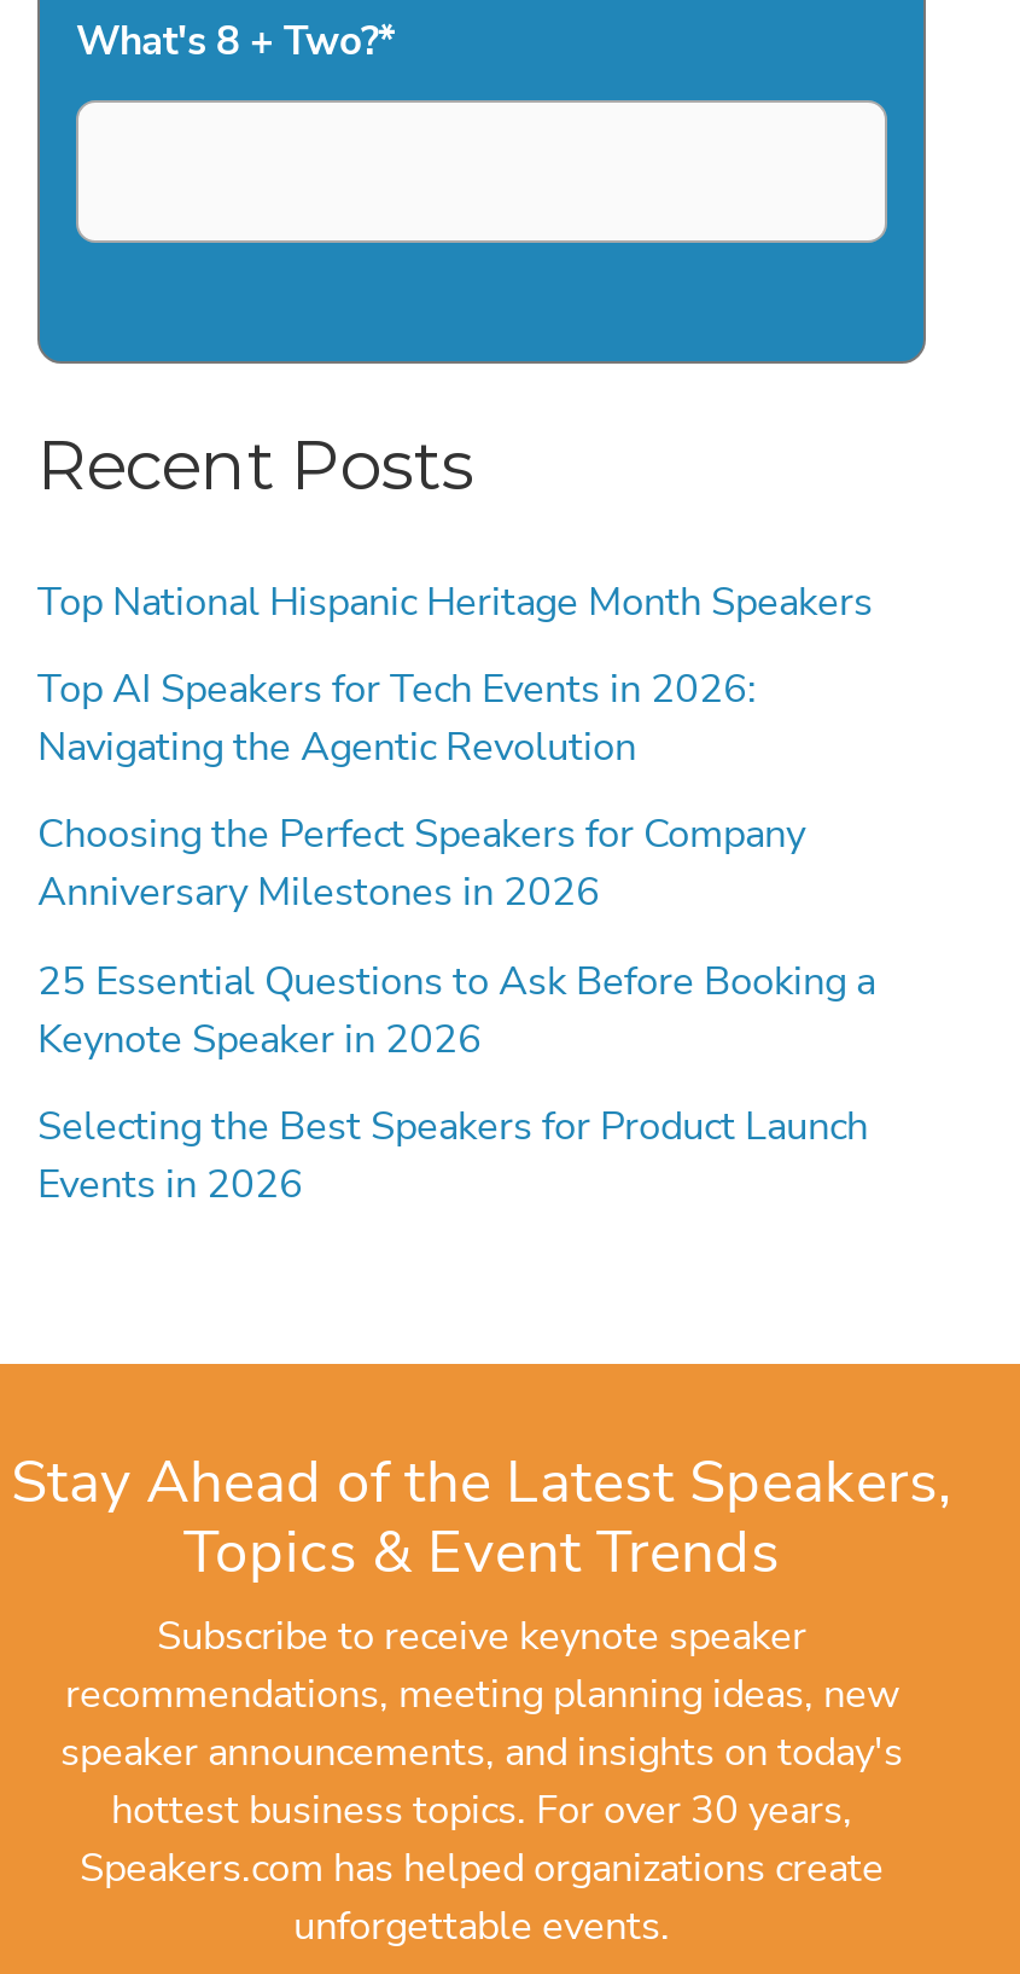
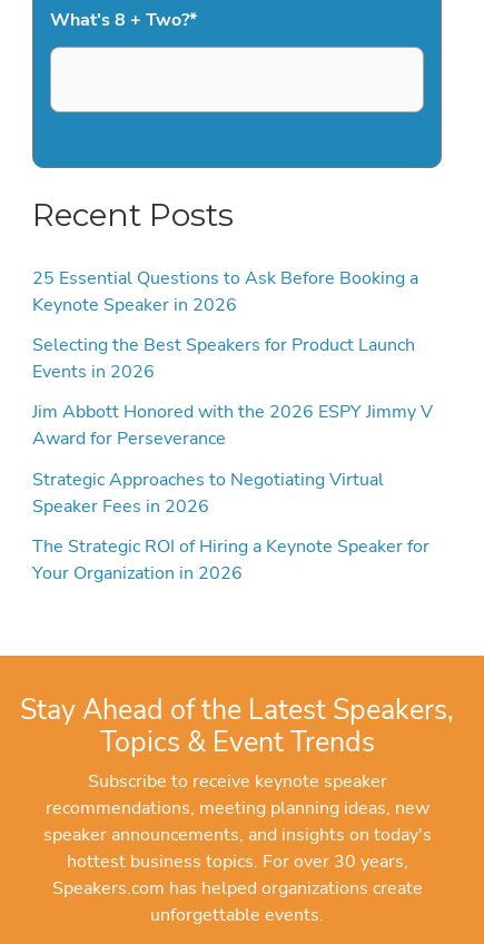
[37,573,873,920] Top National Hispanic Heritage Month Speakers | Top AI Speakers for Tech Events in 2026: | Navigating the Agentic Revolution | Choosing the Perfect Speakers for Company | Anniversary Milestones in 2026 -> none
moved [37,952,875,1212] -> [32,265,418,384]: 25 Essential Questions to Ask Before Booking a | Keynote Speaker in 2026 | Selecting the Best Speakers for Product Launch | Events in 2026
none -> [32,399,433,586] Jim Abbott Honored with the 2026 ESPY Jimmy V | Award for Perseverance | Strategic Approaches to Negotiating Virtual | Speaker Fees in 2026 | The Strategic ROI of Hiring a Keynote Speaker for | Your Organization in 2026

